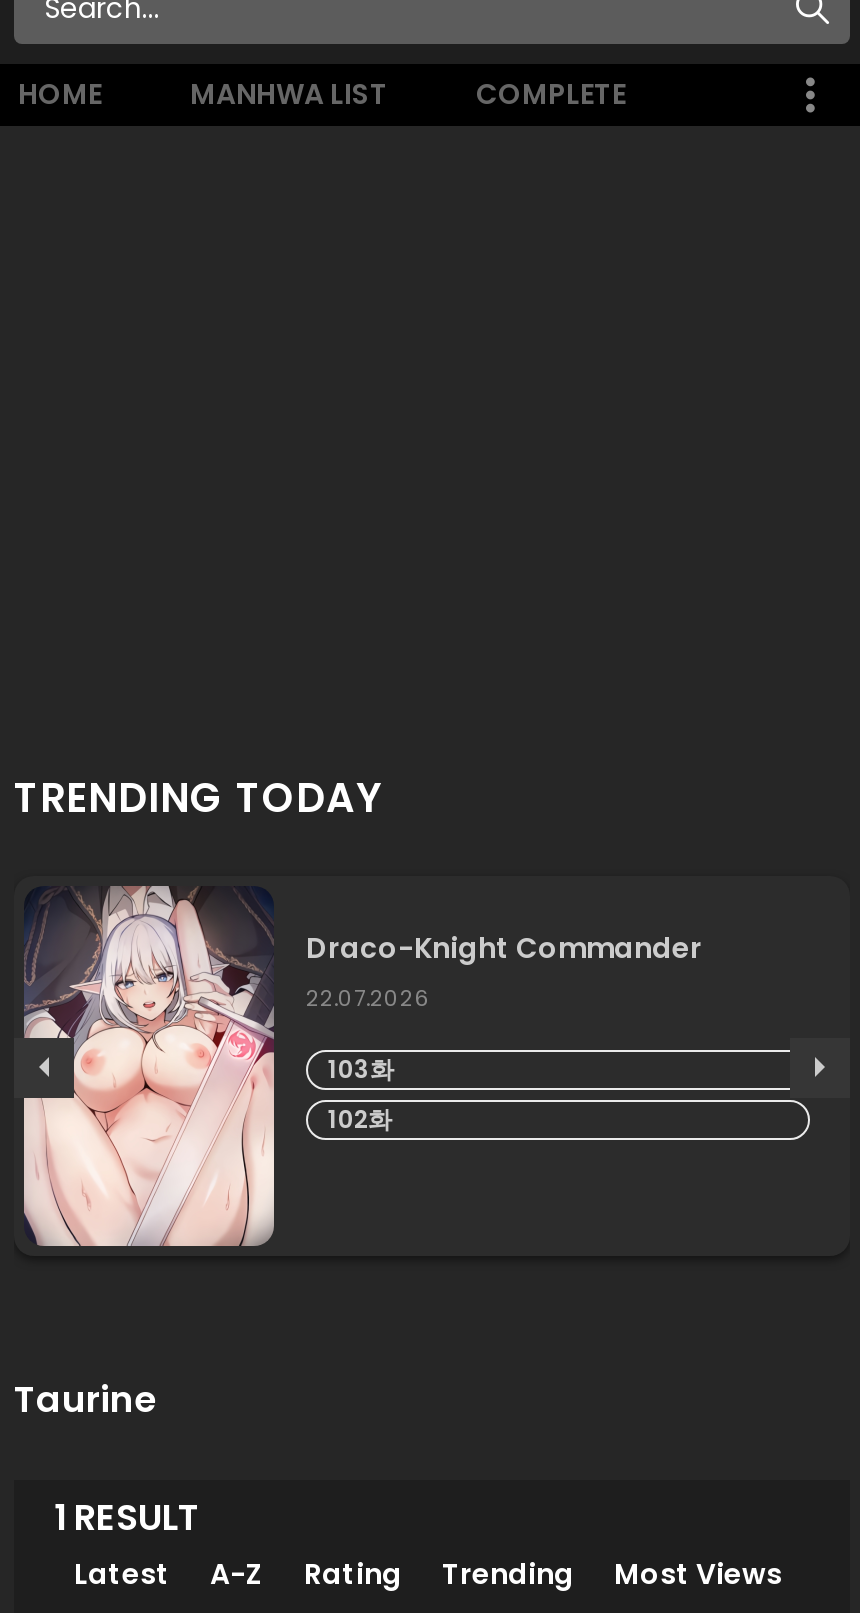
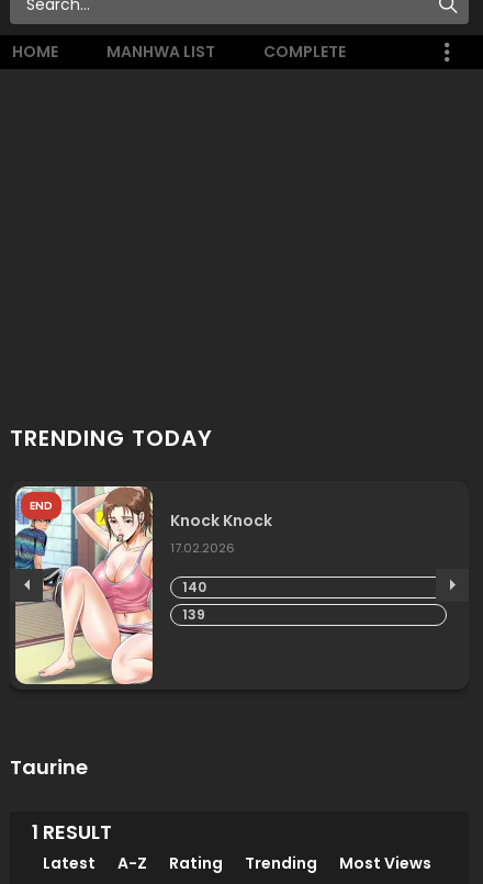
[24,886,702,1246] [image] | Draco-Knight Commander | 22.07.2026 -> [14,485,272,684] [image] | END | Knock Knock | 17.02.2026
[328,1052,394,1086] 103화 -> [182,578,206,596] 140
[328,1102,392,1136] 102화 -> [182,605,205,624] 139

